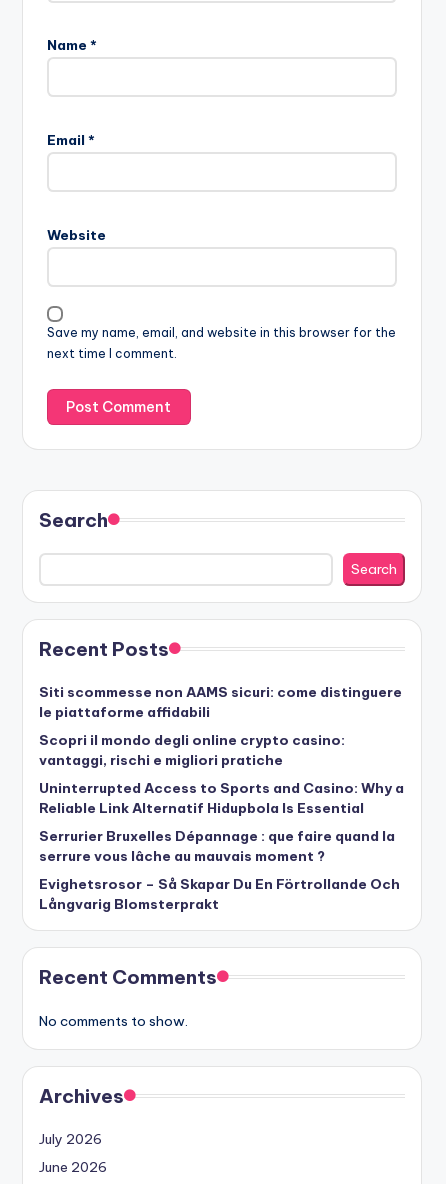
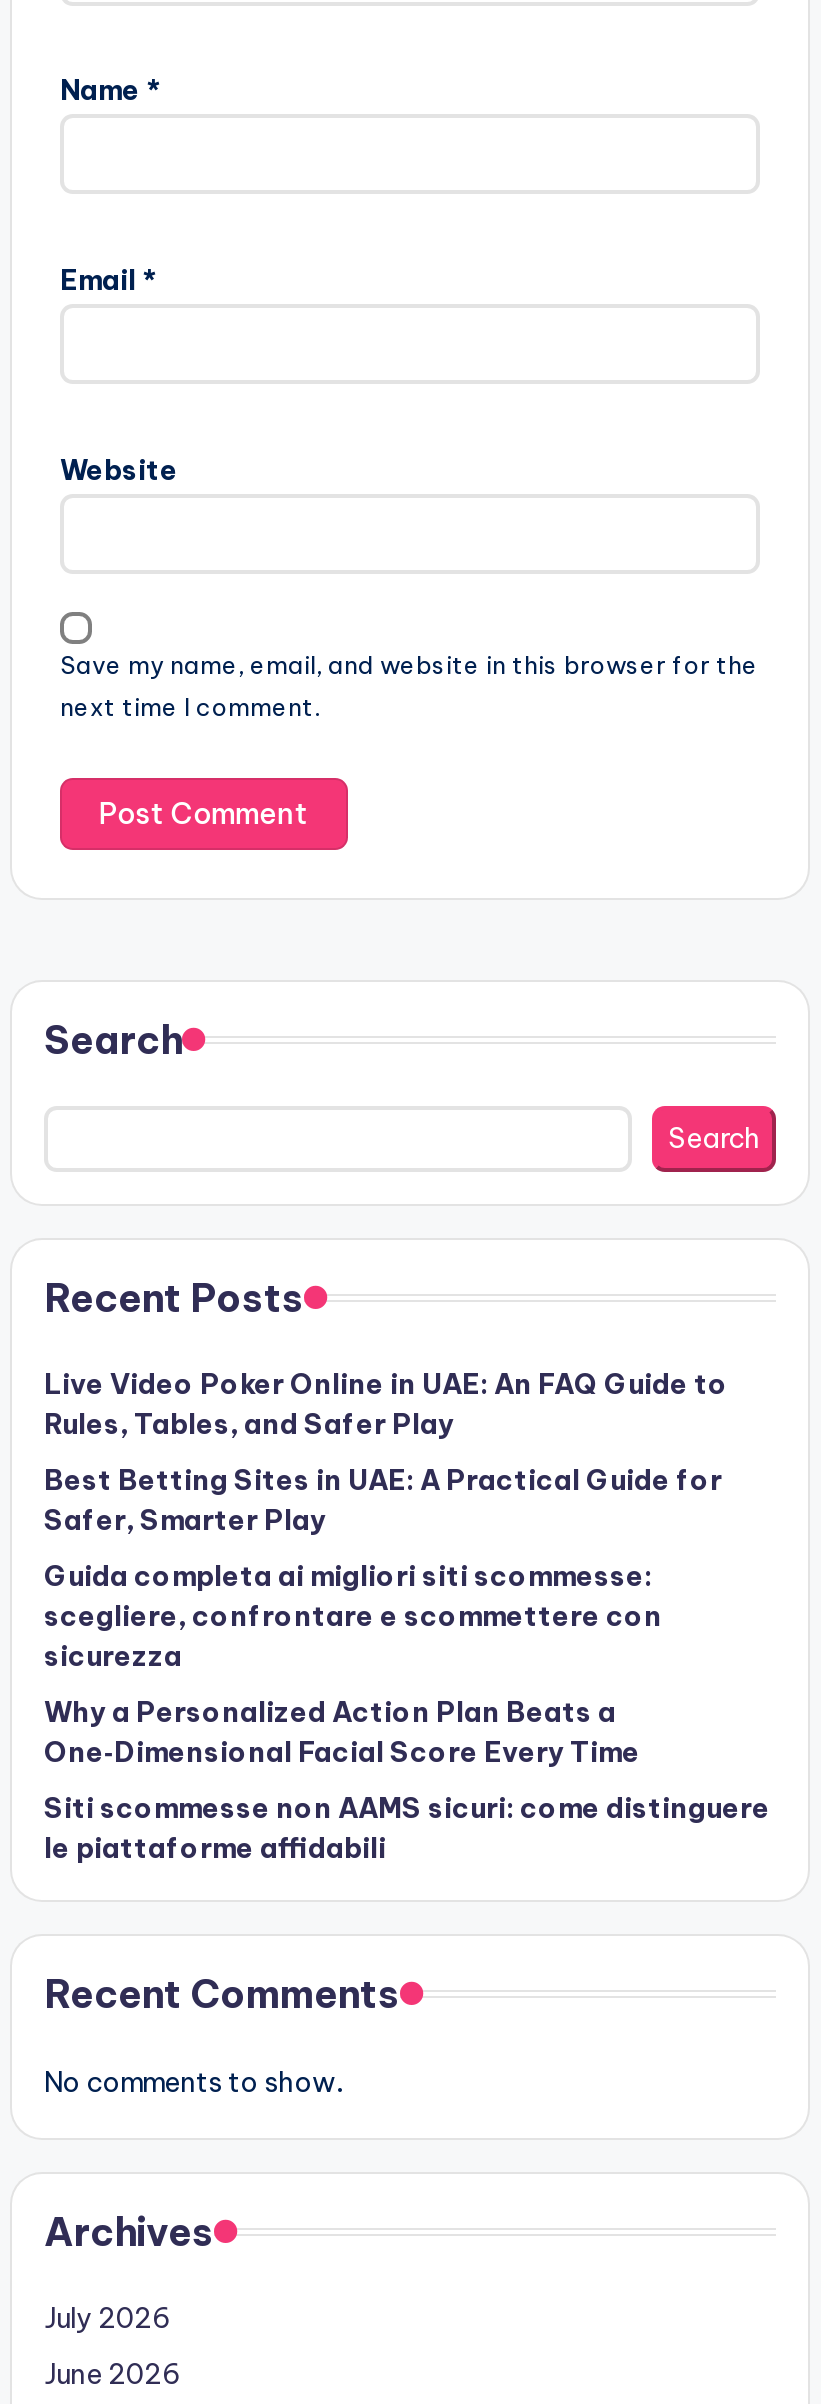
none -> [44,1367,728,1771] Live Video Poker Online in UAE: An FAQ Guide to | Rules, Tables, and Safer Play | Best Betting Sites in UAE: A Practical Guide for | Safer, Smarter Play | Guida completa ai migliori siti scommesse: | scegliere, confrontare e scommettere con | sicurezza | Why a Personalized Action Plan Beats a | One‑Dimensional Facial Score Every Time
moved [39,683,402,721] -> [44,1791,770,1867]: Siti scommesse non AAMS sicuri: come distinguere | le piattaforme affidabili
[39,731,404,913] Scopri il mondo degli online crypto casino: | vantaggi, rischi e migliori pratiche | Uninterrupted Access to Sports and Casino: Why a | Reliable Link Alternatif Hidupbola Is Essential | Serrurier Bruxelles Dépannage : que faire quand la | serrure vous lâche au mauvais moment ? | Evighetsrosor – Så Skapar Du En Förtrollande Och | Långvarig Blomsterprakt -> none

